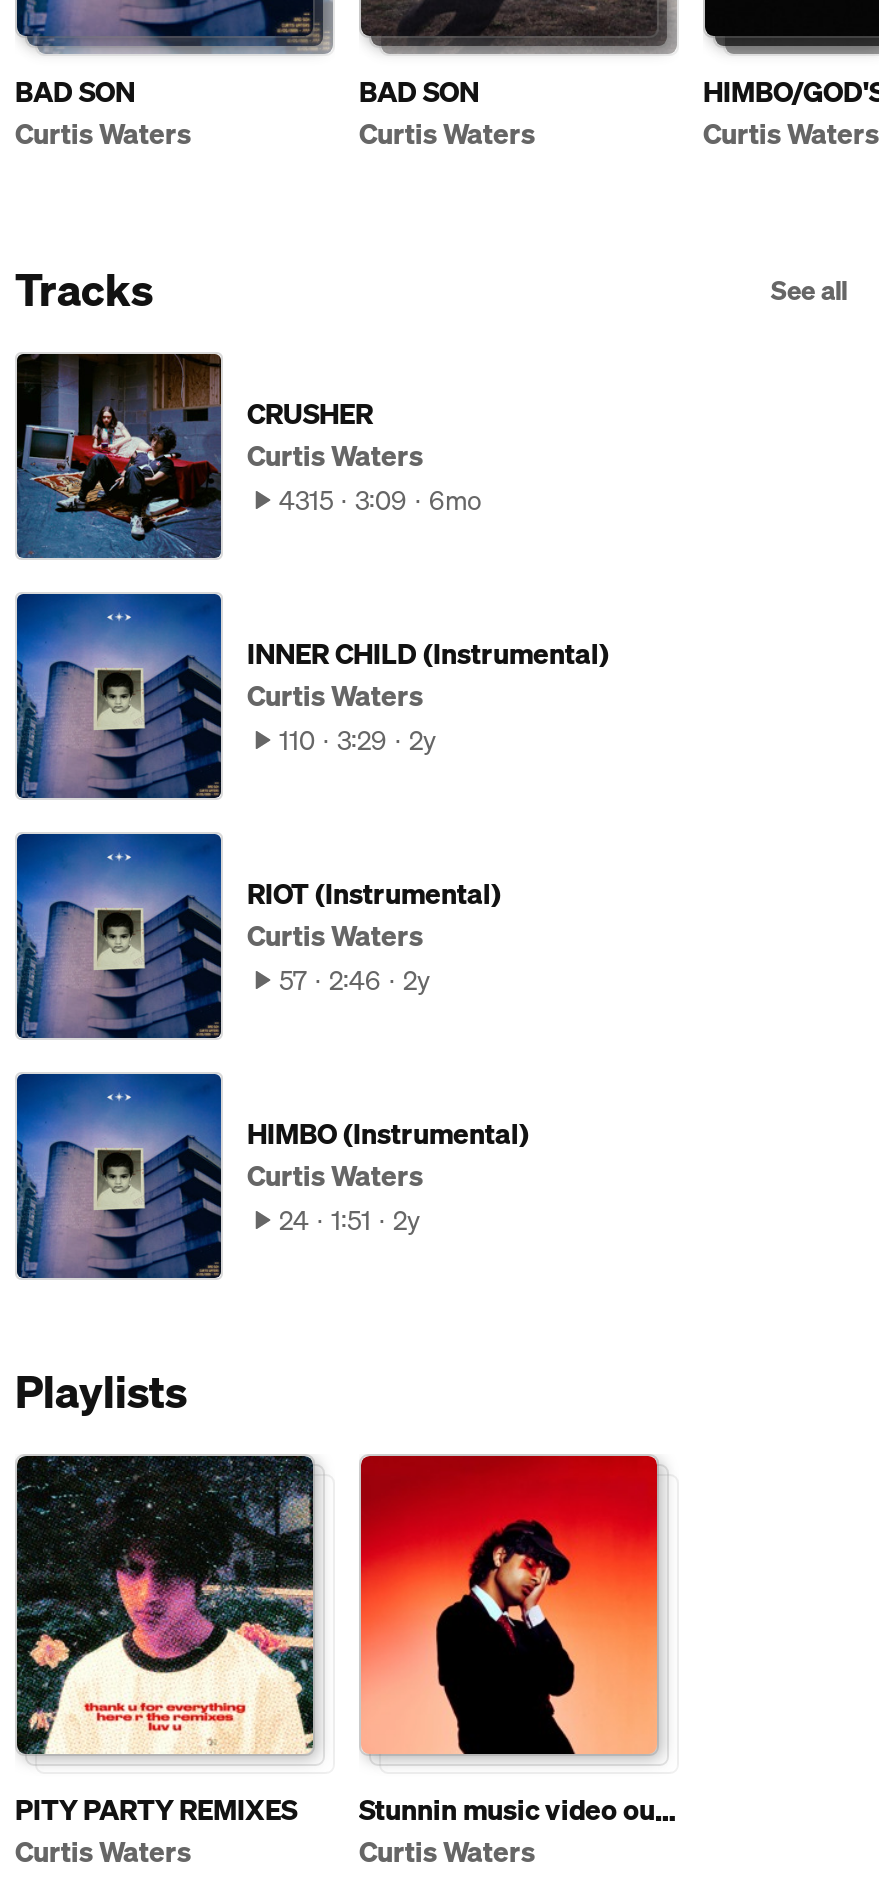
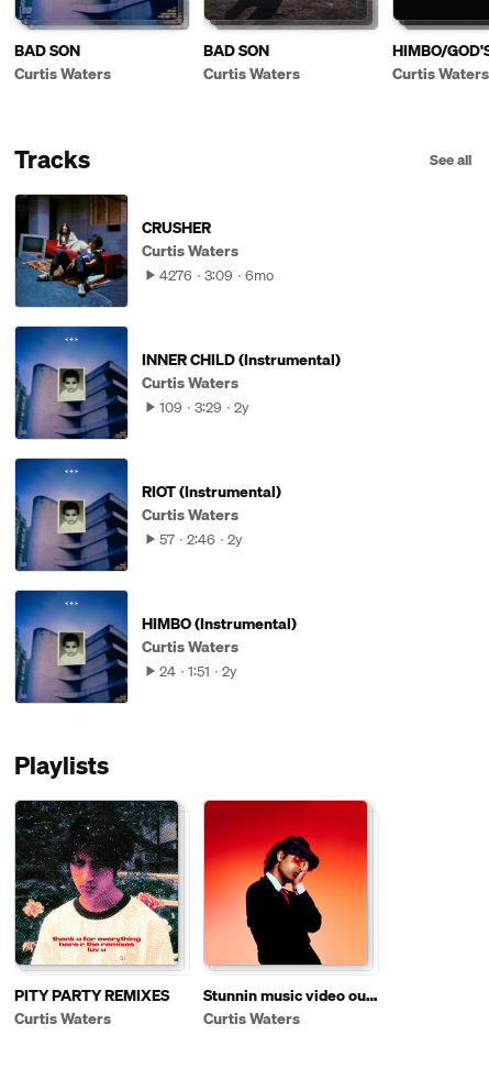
[279,481,481,521] 4315 3:09 6mo -> [159,264,274,286] 4276 3:09 6mo
[279,721,437,761] 110 3:29 2y -> [159,396,249,418] 109 3:29 2y

